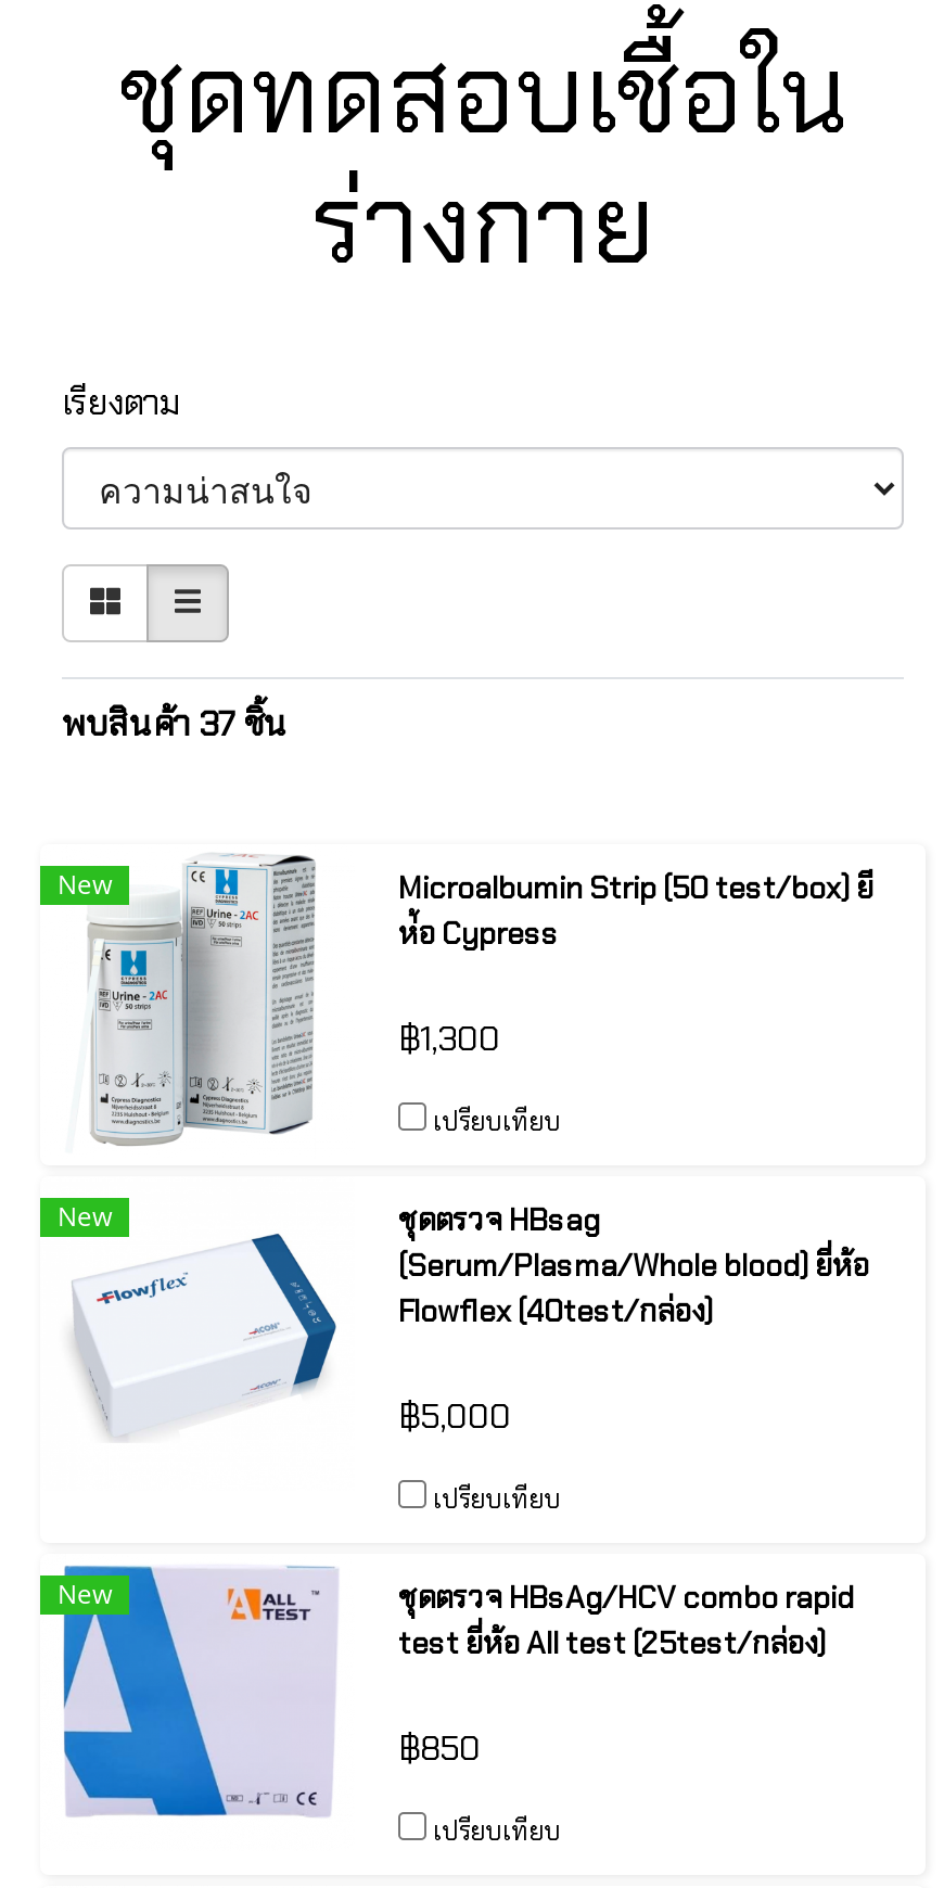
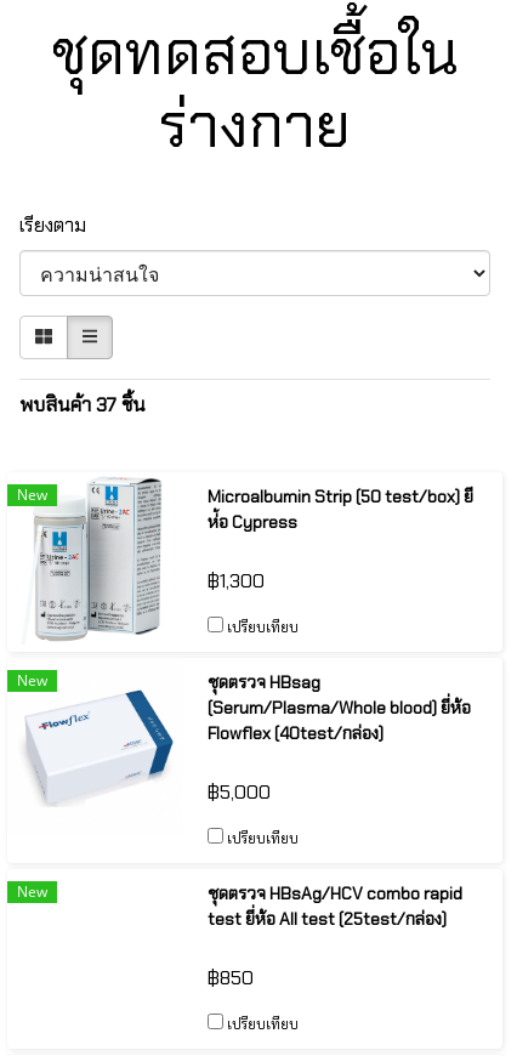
[62,1562,337,1819] [image] -> none

